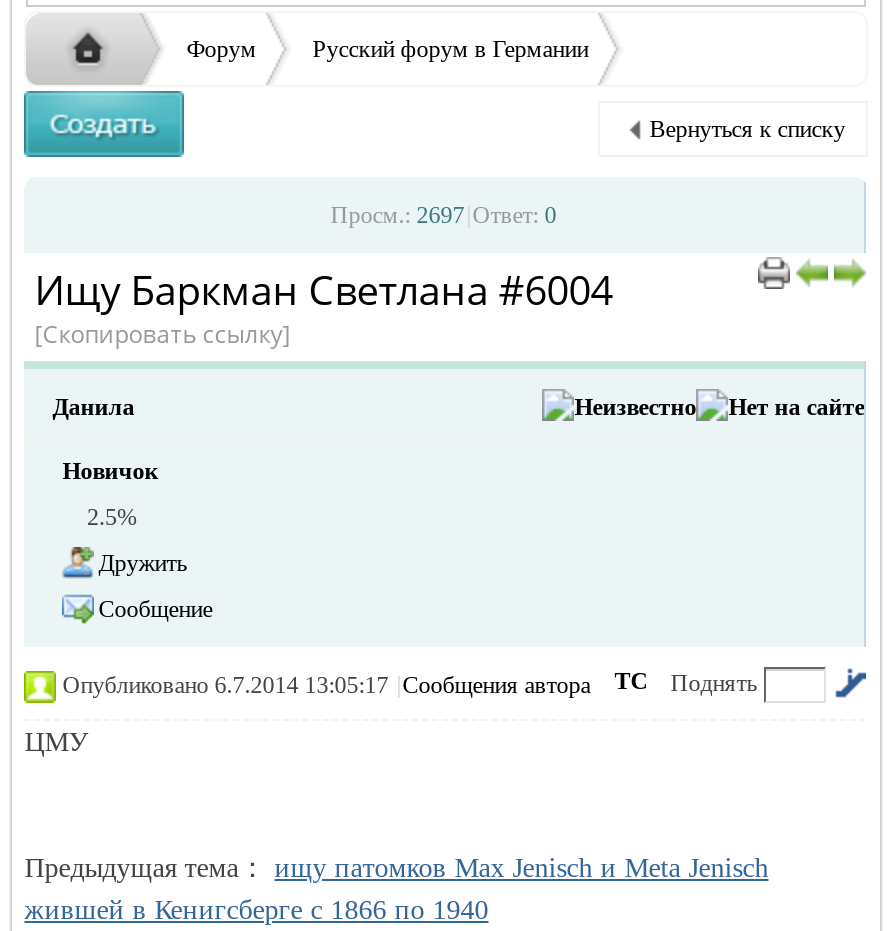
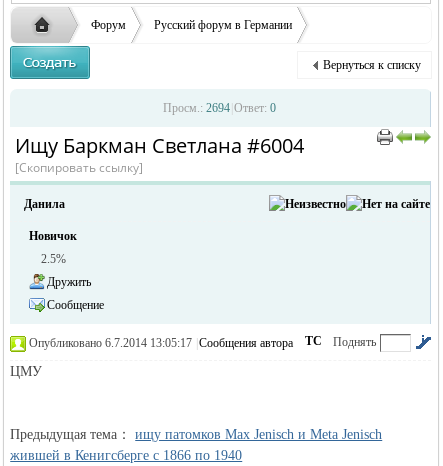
[330,201,556,229] Просм.: 2697 Ответ: 0 -> [163,101,276,115] Просм.: 2694 Ответ: 0

